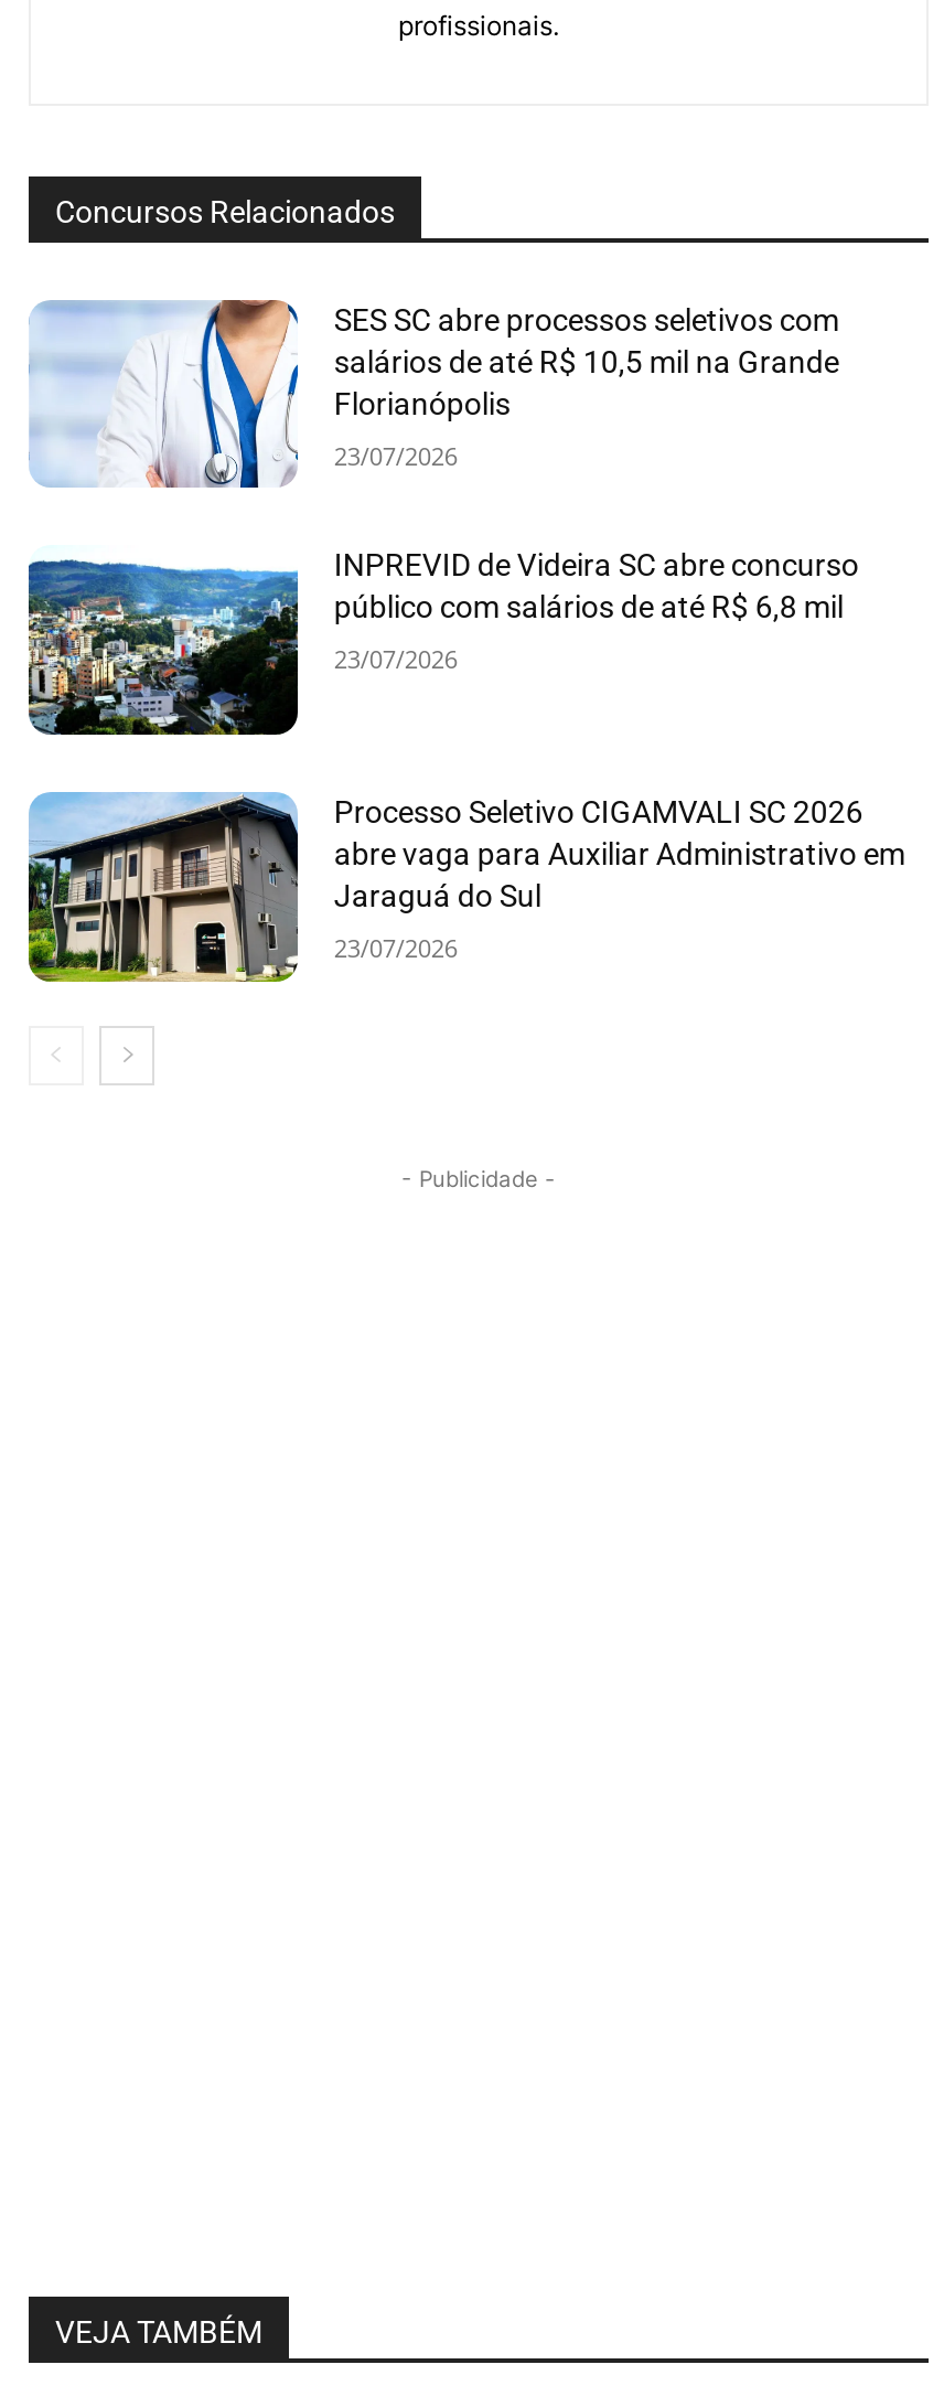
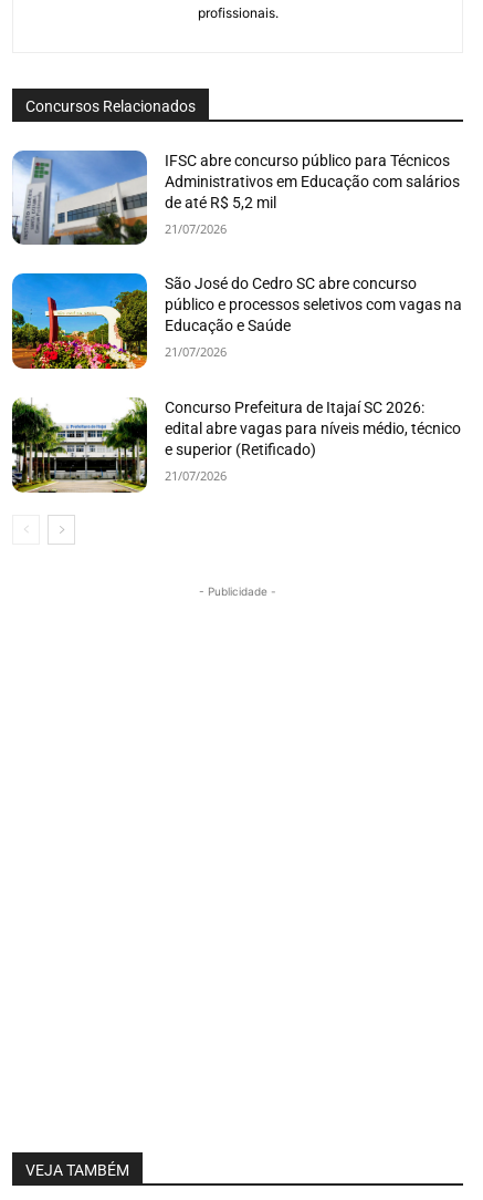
[29,298,839,490] [image] | SES SC abre processos seletivos com | salários de até R$ 10,5 mil na Grande | Florianópolis -> [11,149,460,246] [image] | IFSC abre concurso público para Técnicos | Administrativos em Educação com salários | de até R$ 5,2 mil
[334,439,457,472] 23/07/2026 -> [165,220,227,237] 21/07/2026
[26,545,859,737] [image] | INPREVID de Videira SC abre concurso | público com salários de até R$ 6,8 mil -> [11,272,462,370] [image] | São José do Cedro SC abre concurso | público e processos seletivos com vagas na | Educação e Saúde
[334,643,457,676] 23/07/2026 -> [165,344,227,360] 21/07/2026
[26,790,905,984] [image] | Processo Seletivo CIGAMVALI SC 2026 | abre vaga para Auxiliar Administrativo em | Jaraguá do Sul -> [11,396,461,494] [image] | Concurso Prefeitura de Itajaí SC 2026: | edital abre vagas para níveis médio, técnico | e superior (Retificado)
[334,931,457,964] 23/07/2026 -> [165,467,227,484] 21/07/2026

